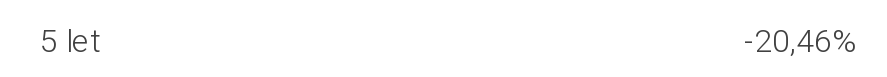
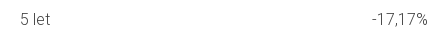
[744,21,856,59] -20,46% -> [372,9,428,28] -17,17%

